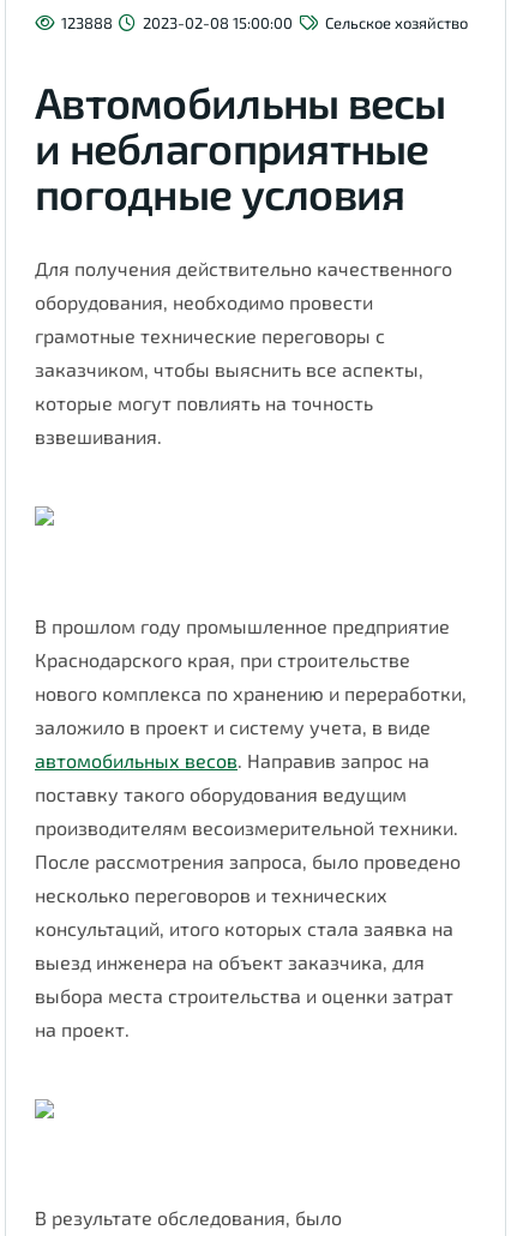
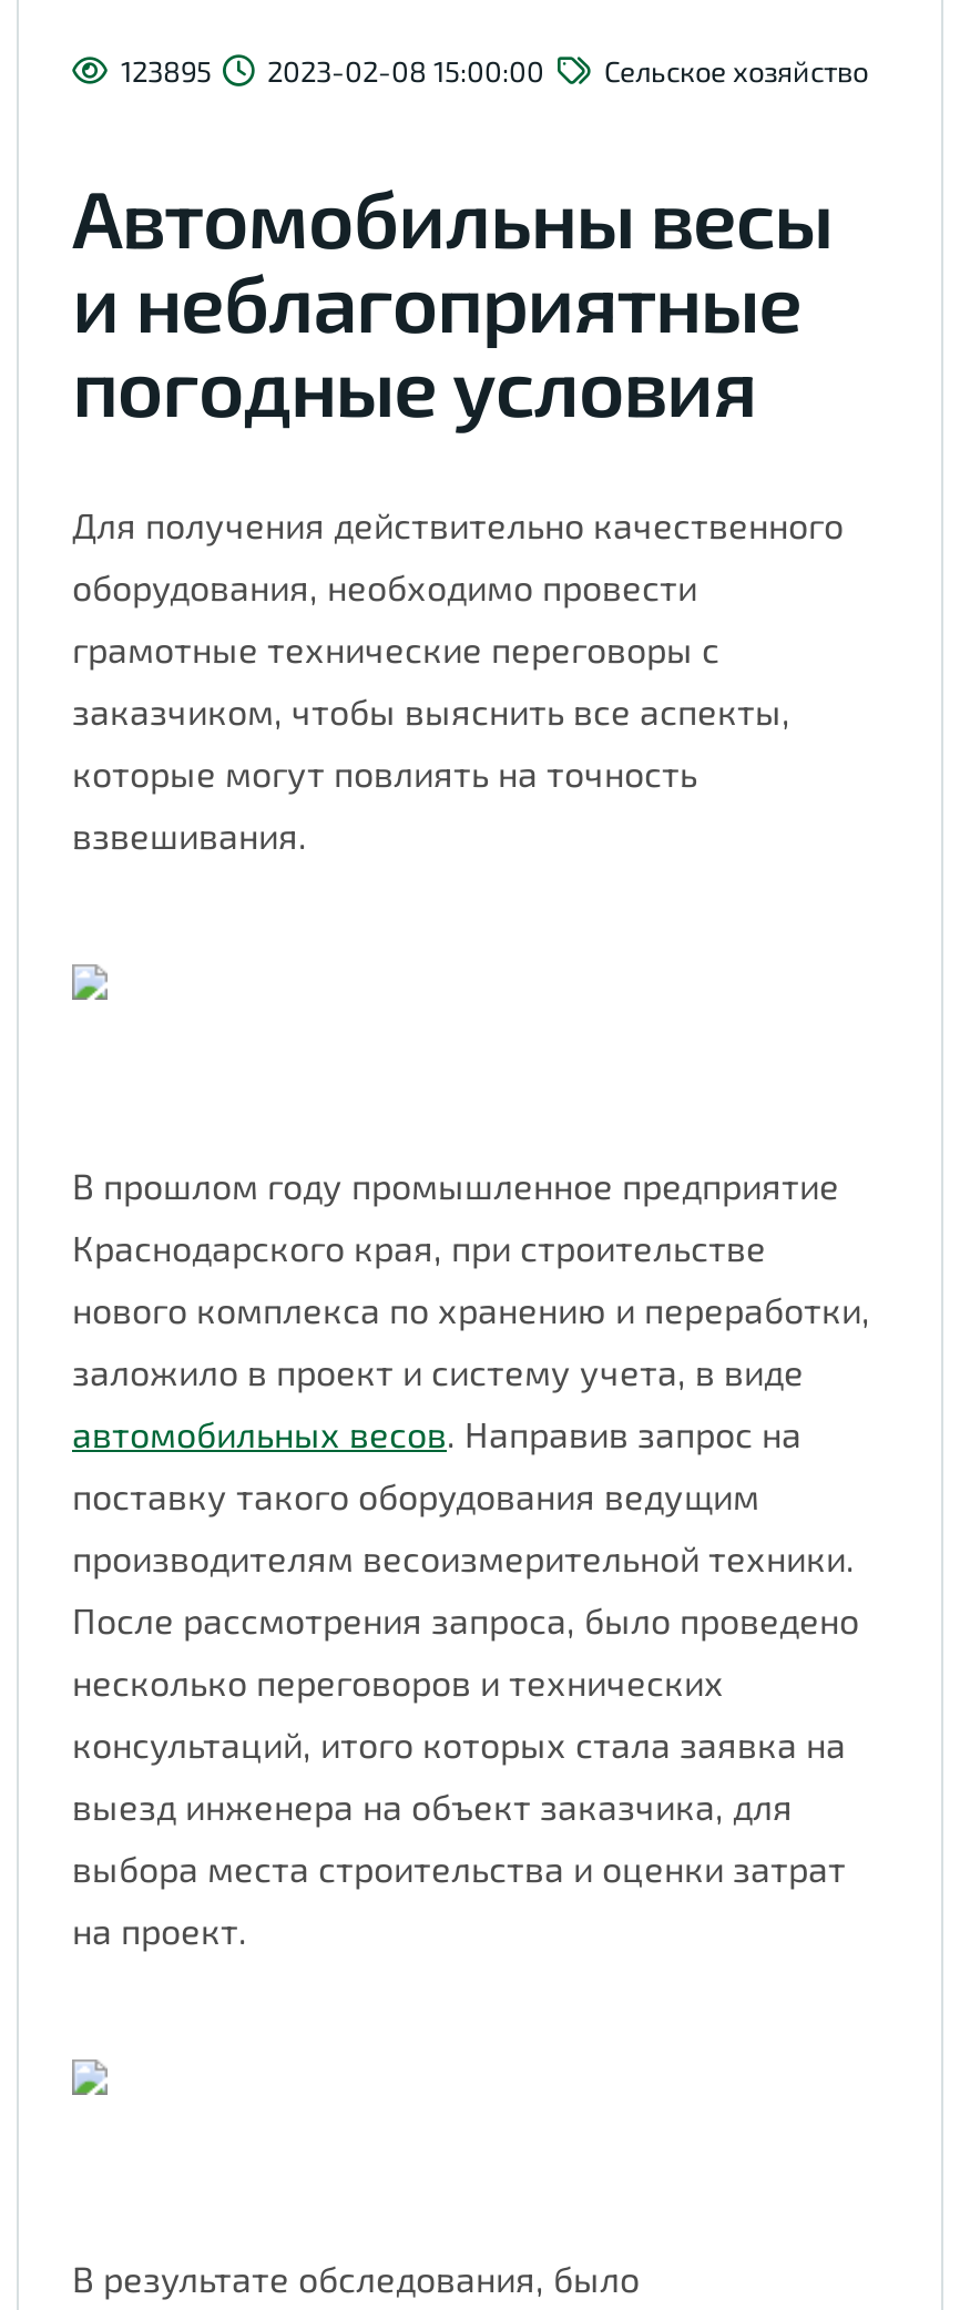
[61,13,468,32] 123888 2023-02-08 15:00:00 Сельское хозяйство -> [121,53,868,89] 123895 2023-02-08 15:00:00 Сельское хозяйство

